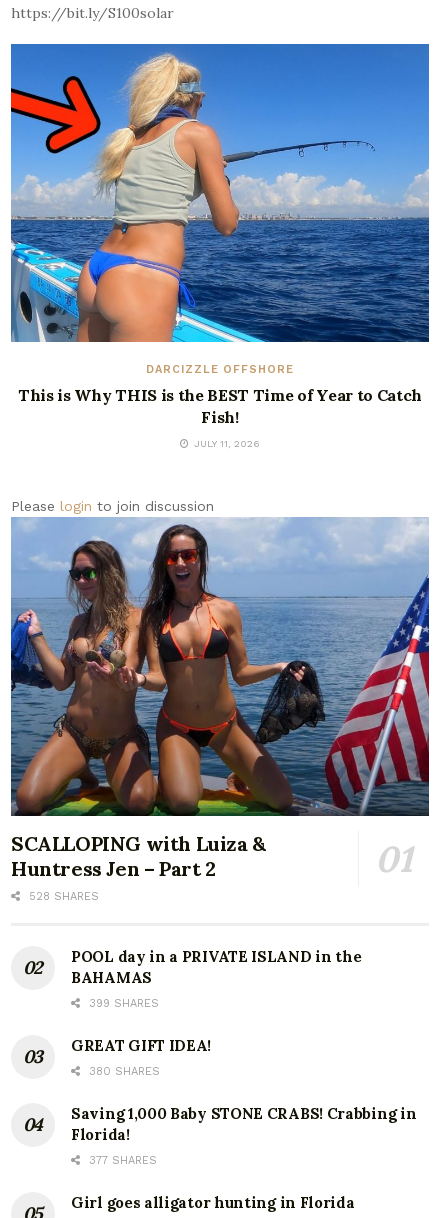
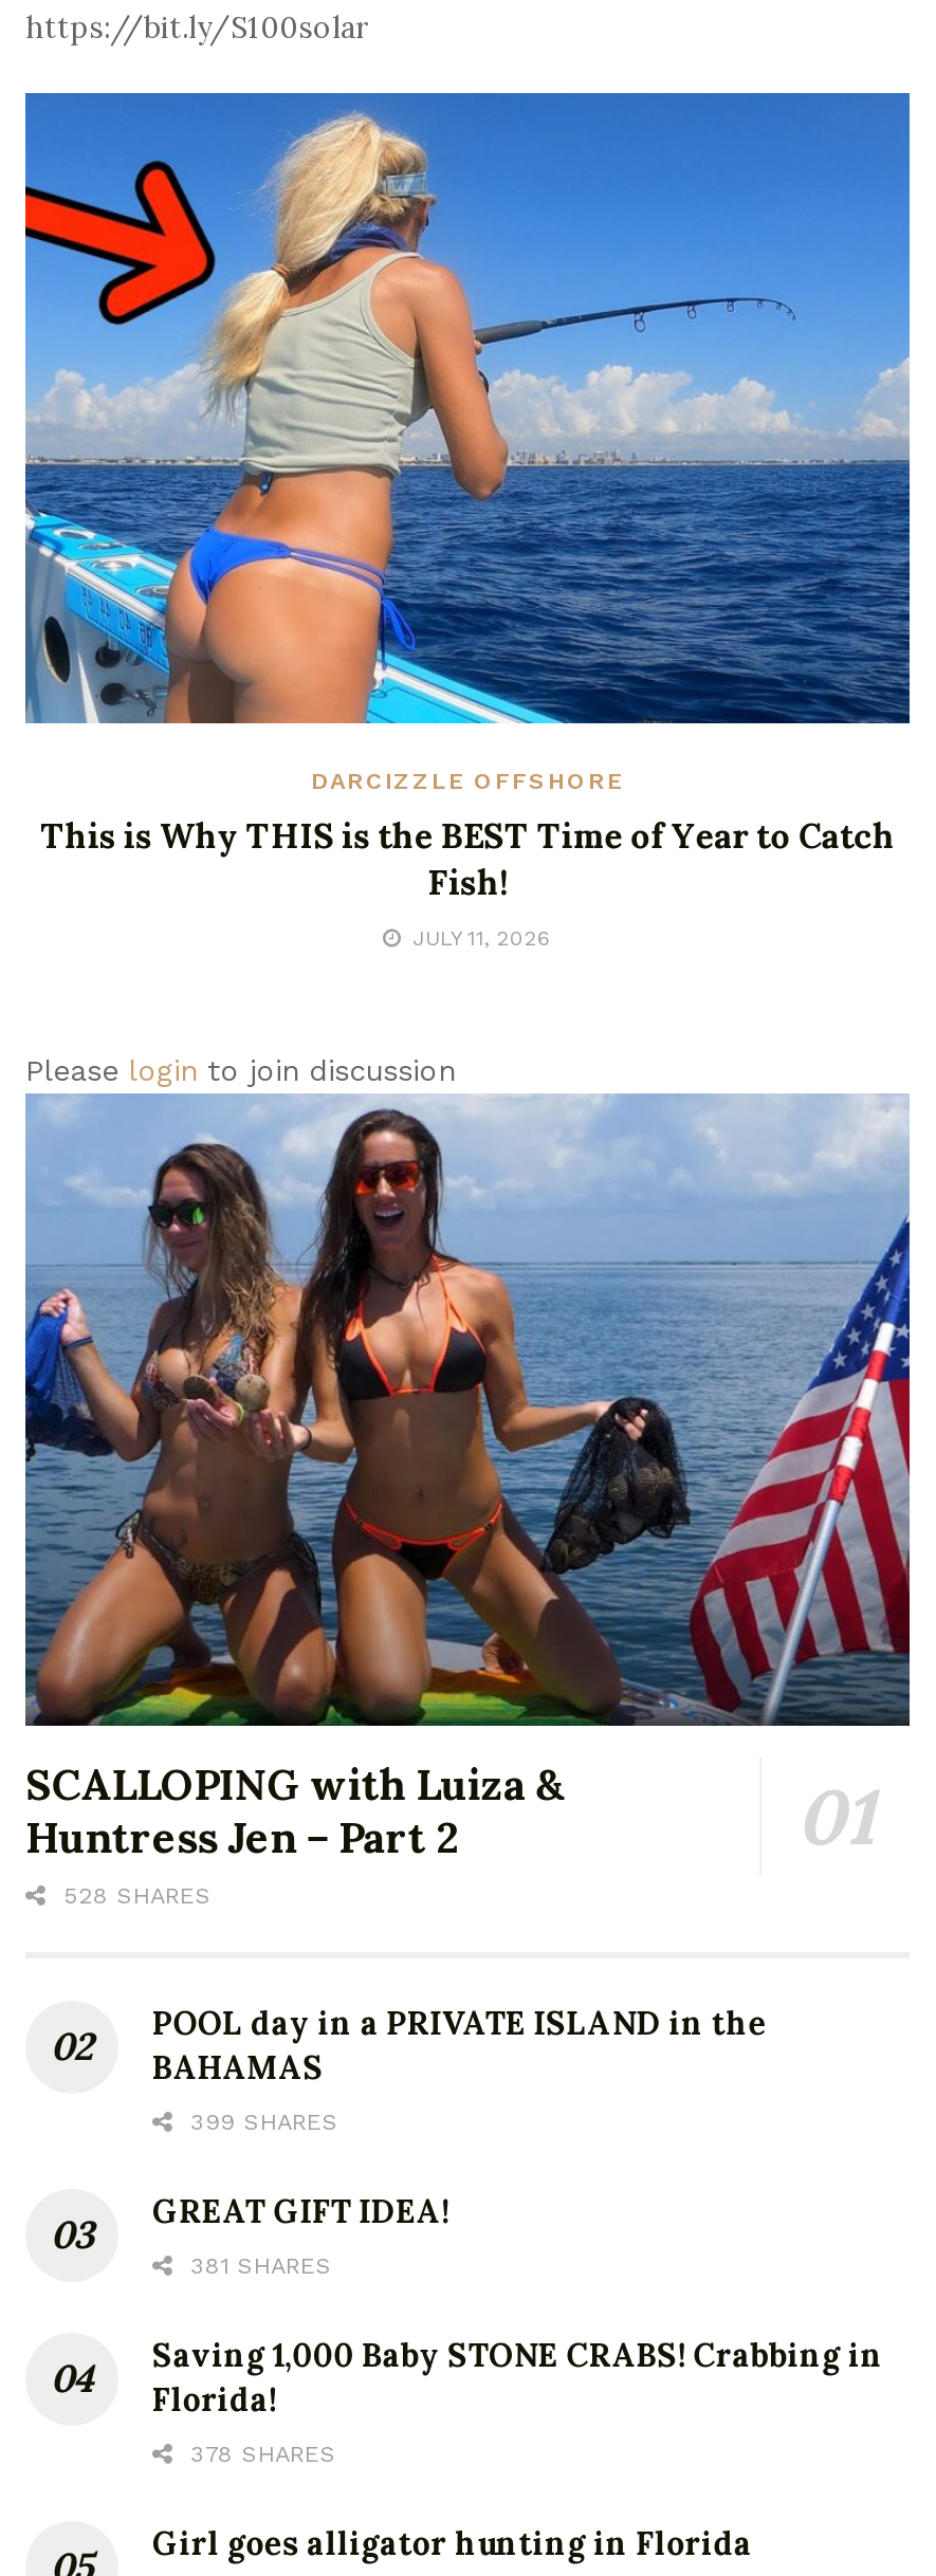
[85,1065,160,1078] 380 SHARES -> [182,2253,332,2281] 381 SHARES
[85,1154,157,1167] 377 SHARES -> [182,2441,336,2469] 378 SHARES

